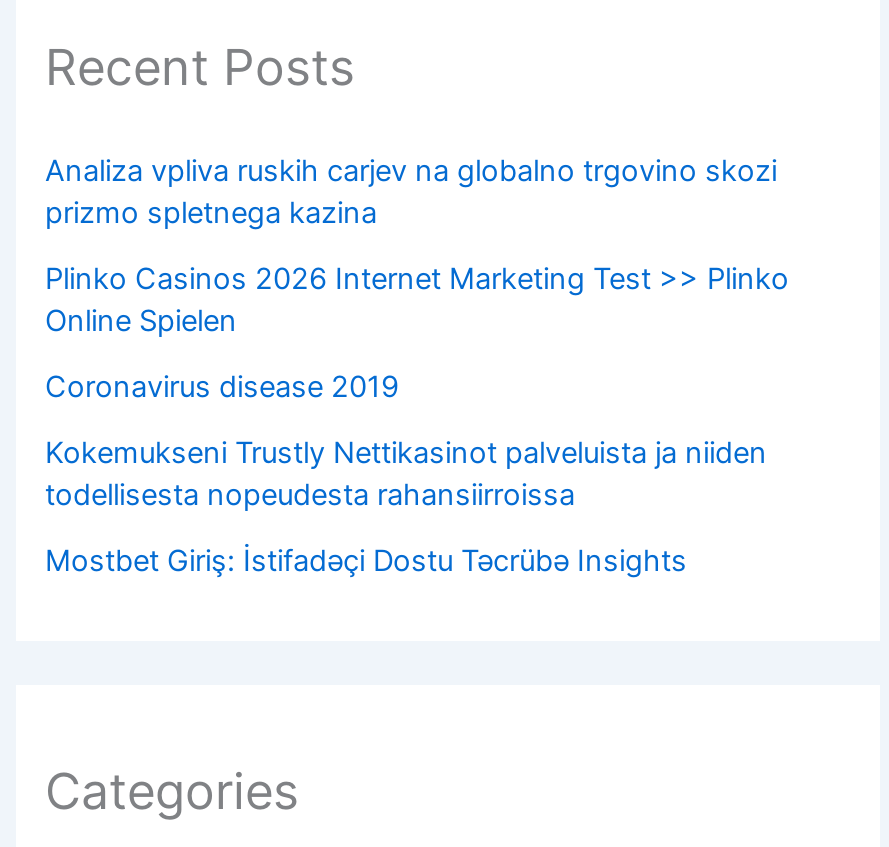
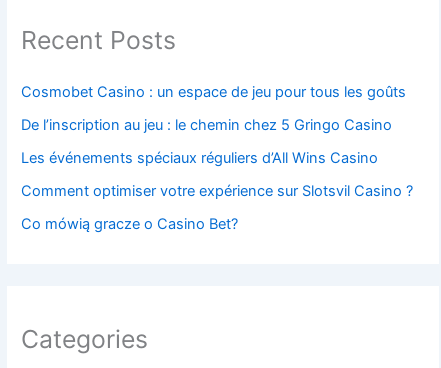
[45,153,777,231] Analiza vpliva ruskih carjev na globalno trgovino skozi | prizmo spletnega kazina -> [21,83,406,101] Cosmobet Casino : un espace de jeu pour tous les goûts
[45,261,789,339] Plinko Casinos 2026 Internet Marketing Test >> Plinko | Online Spielen -> [21,116,392,134] De l’inscription au jeu : le chemin chez 5 Gringo Casino
[45,369,399,405] Coronavirus disease 2019 -> [21,149,378,167] Les événements spéciaux réguliers d’All Wins Casino
[45,435,767,513] Kokemukseni Trustly Nettikasinot palveluista ja niiden | todellisesta nopeudesta rahansiirroissa -> [21,182,413,200] Comment optimiser votre expérience sur Slotsvil Casino ?
[45,543,687,579] Mostbet Giriş: İstifadəçi Dostu Təcrübə Insights -> [21,215,238,233] Co mówią gracze o Casino Bet?

